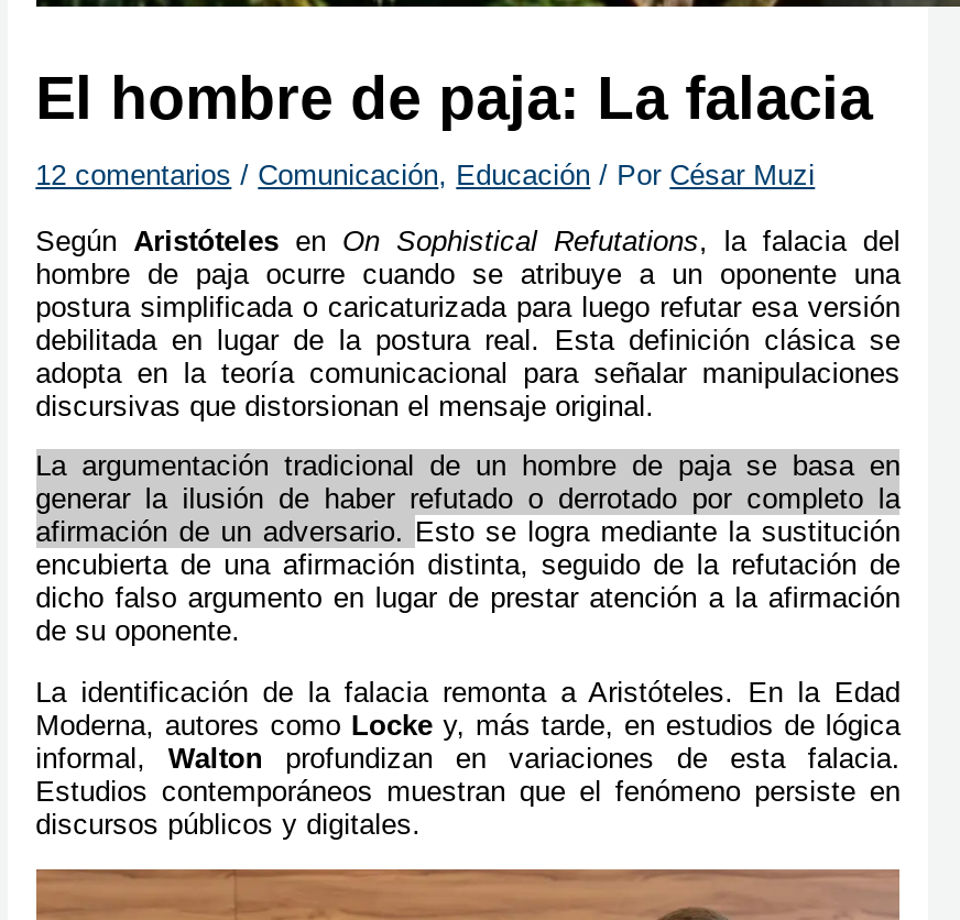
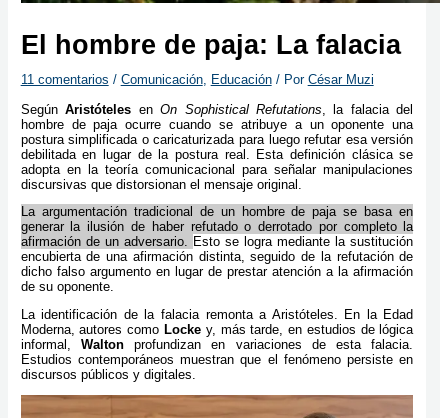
[36,158,815,191] 12 comentarios / Comunicación, Educación / Por César Muzi -> [21,72,374,87] 11 comentarios / Comunicación, Educación / Por César Muzi

